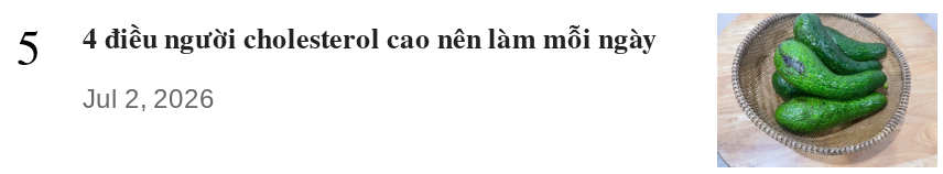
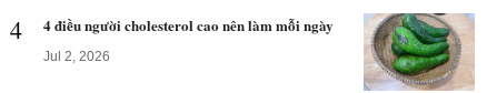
[17,13,658,77] 5 4 điều người cholesterol cao nên làm mỗi ngày -> [10,13,334,46] 4 4 điều người cholesterol cao nên làm mỗi ngày

